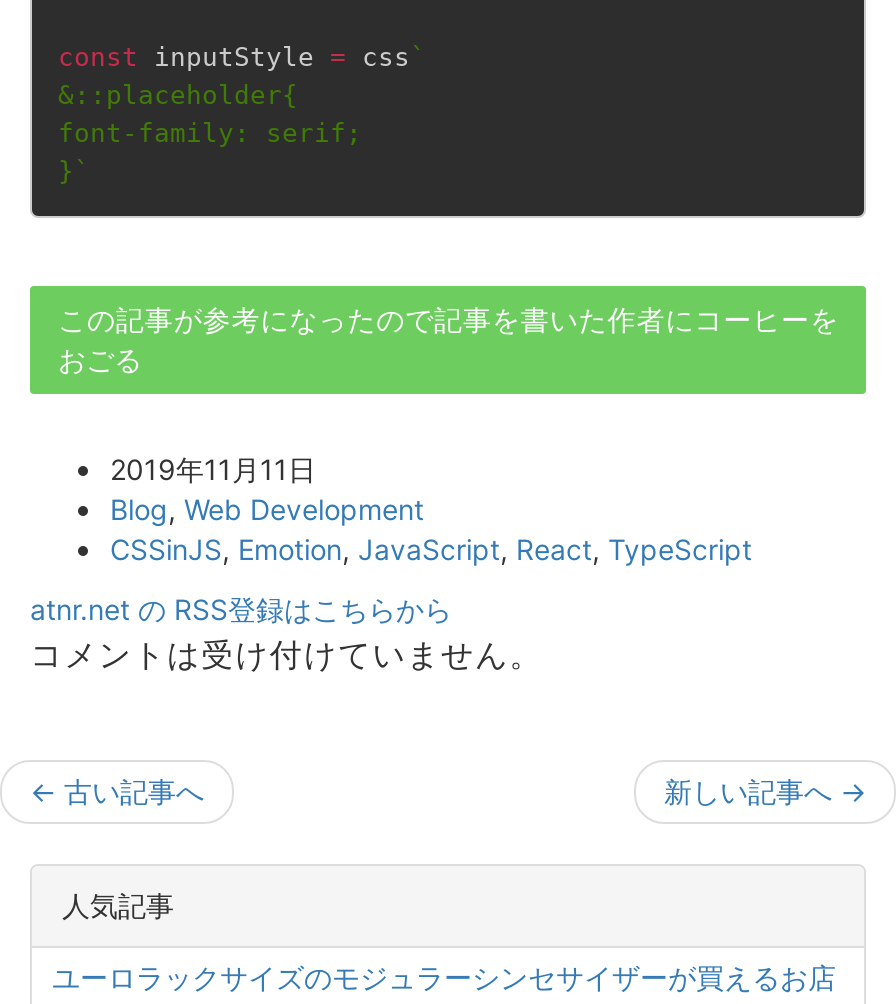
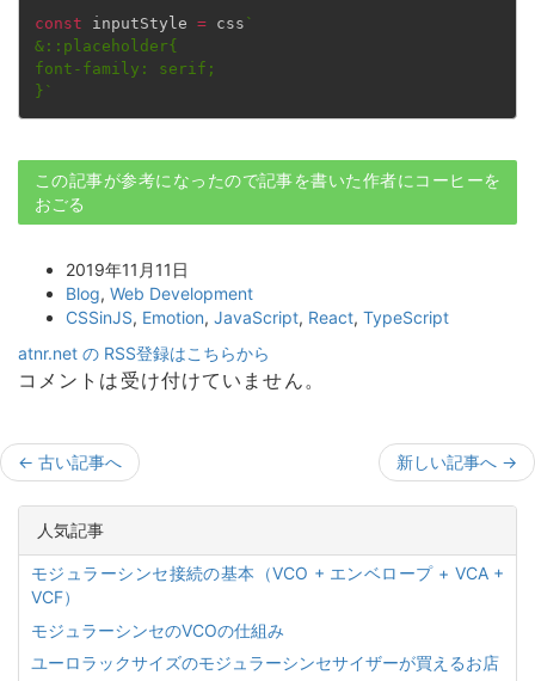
none -> [31,563,504,640] モジュラーシンセ接続の基本（VCO + エンベロープ + VCA + | VCF） | モジュラーシンセのVCOの仕組み

